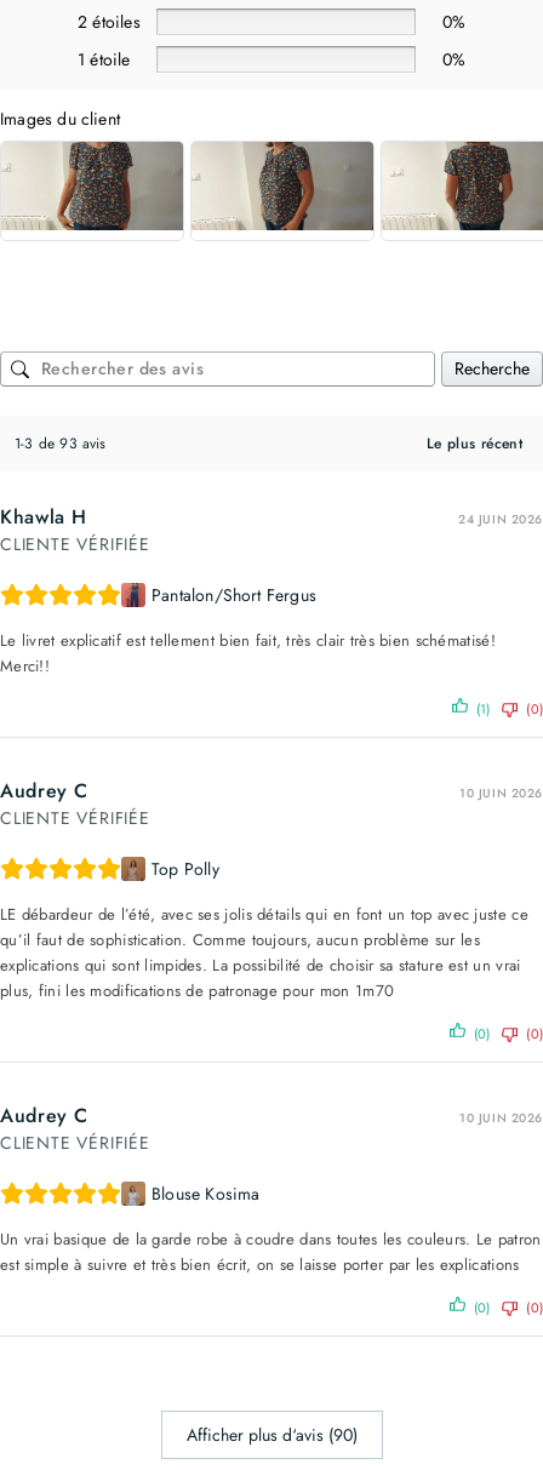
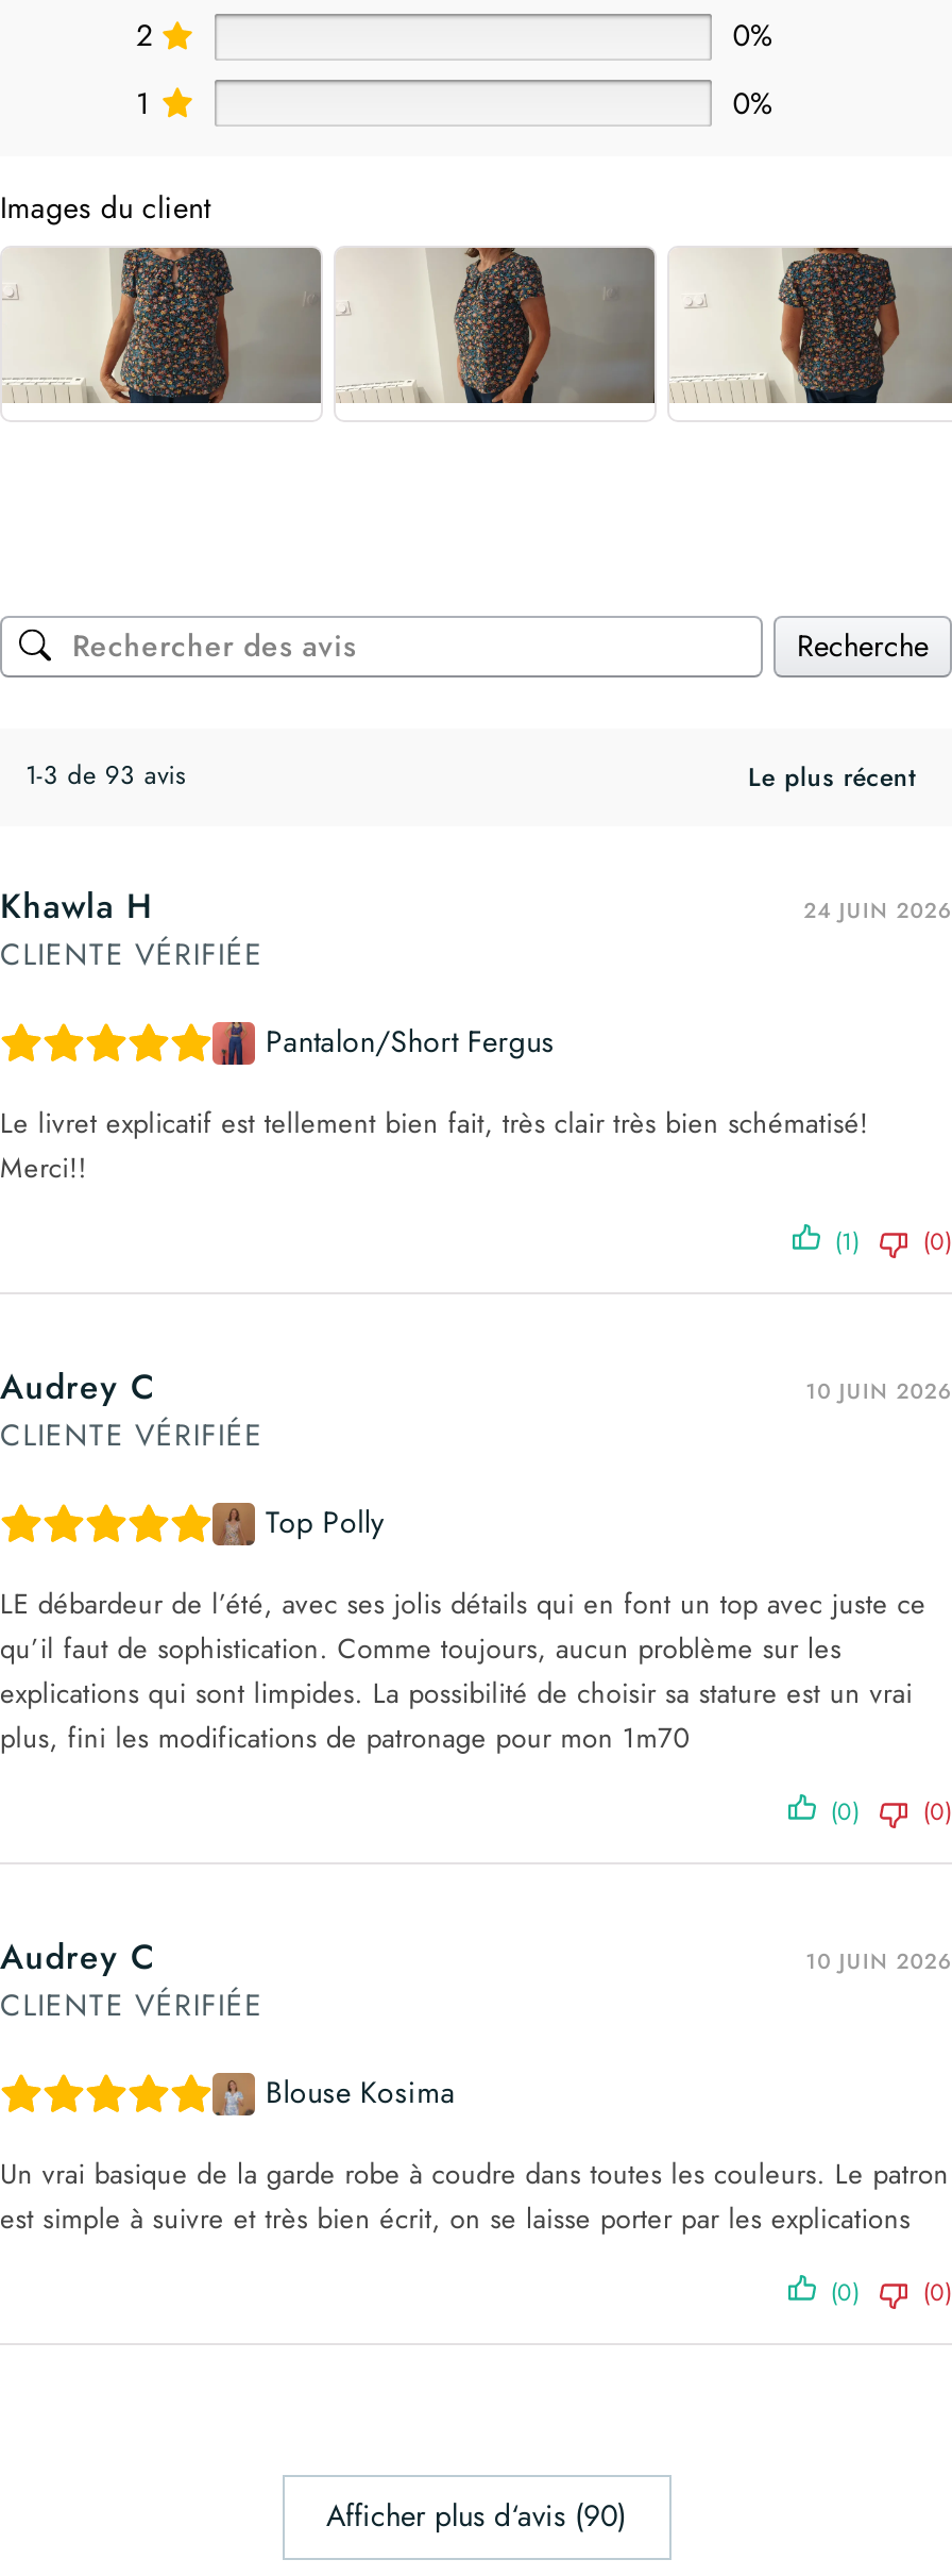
[78,10,140,34] 2 étoiles -> [136,14,153,57] 2
[78,47,130,72] 1 étoile -> [136,81,149,123] 1

